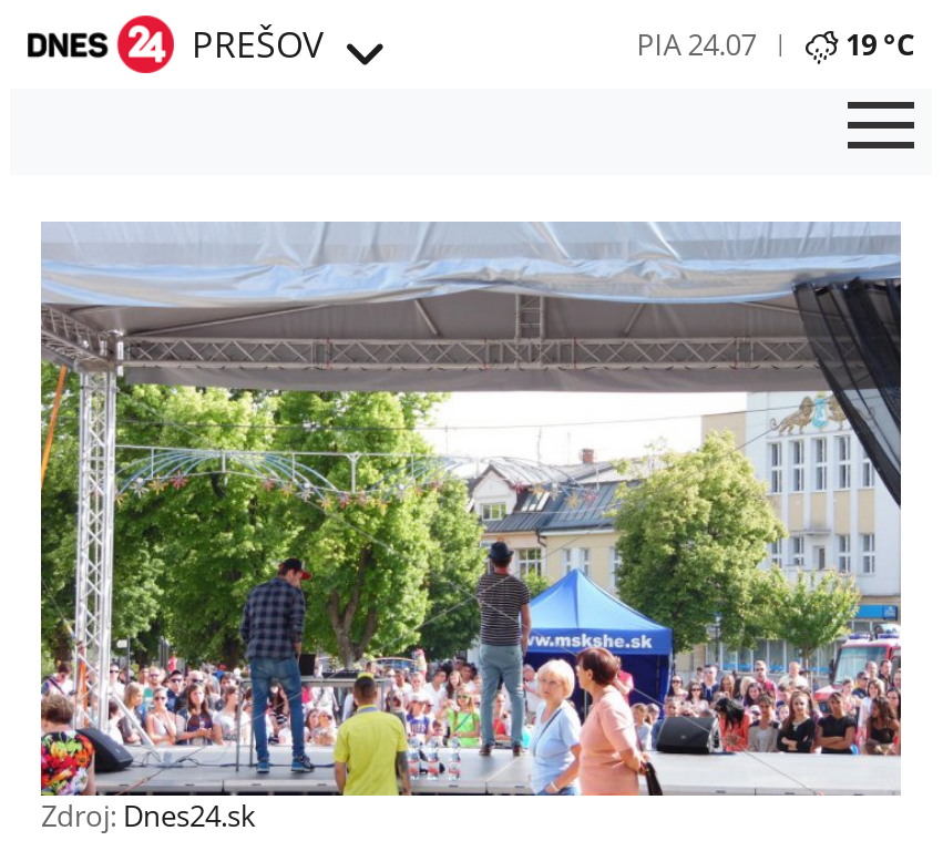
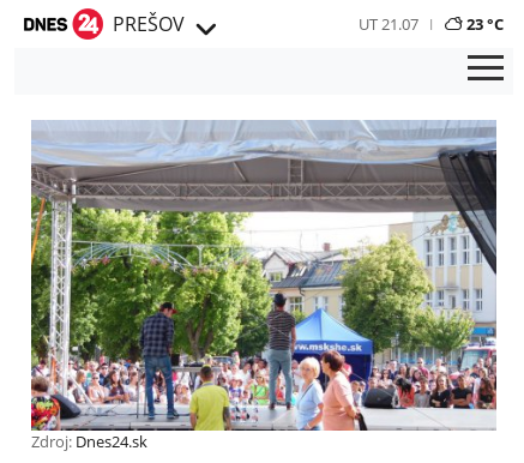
[637,23,914,63] PIA 24.07 | 19 °C -> [358,13,504,34] UT 21.07 | 23 °C

